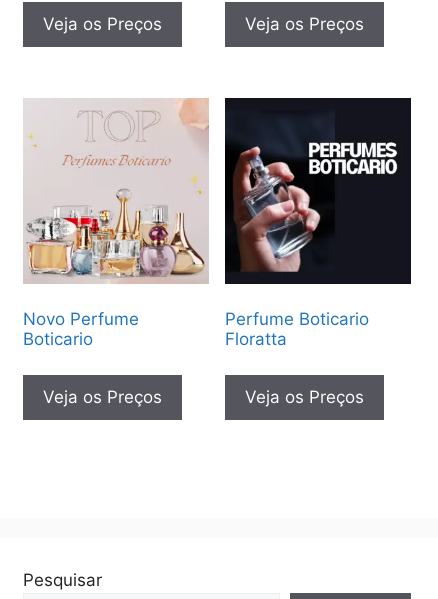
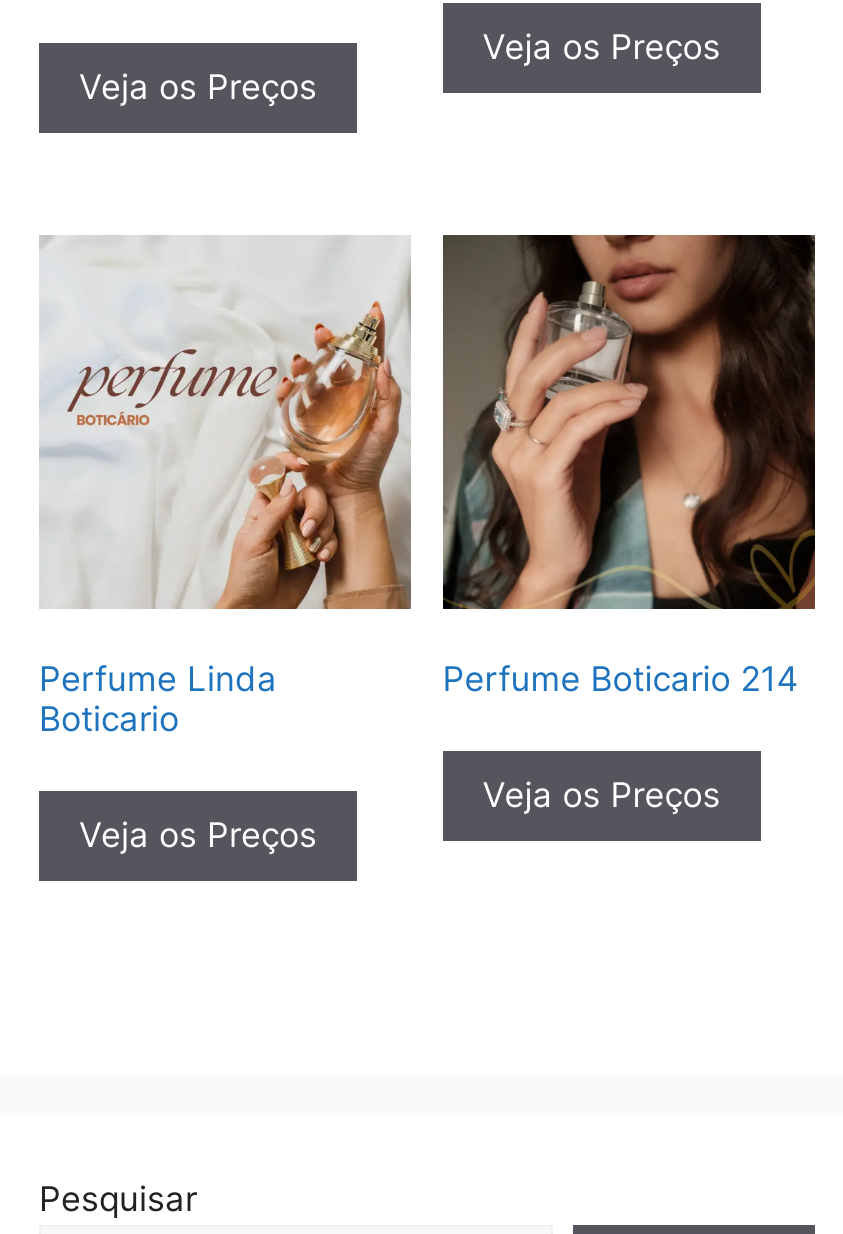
[23,98,209,329] [image] | Novo Perfume -> [39,238,411,699] [image] | Perfume Linda
[224,97,412,349] [image] | Perfume Boticario | Floratta -> [441,232,817,699] [image] | Perfume Boticario 214

